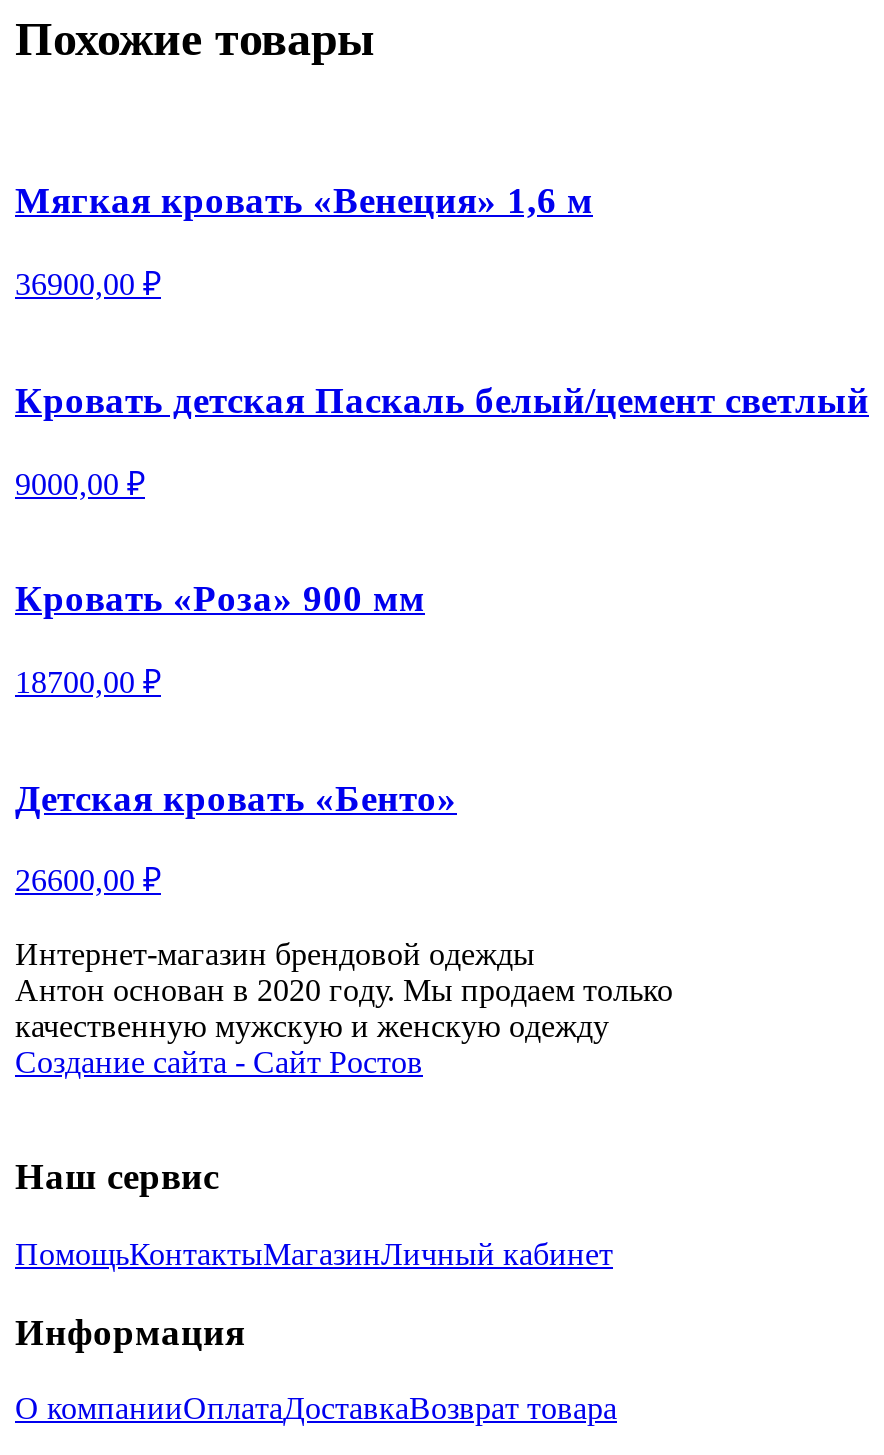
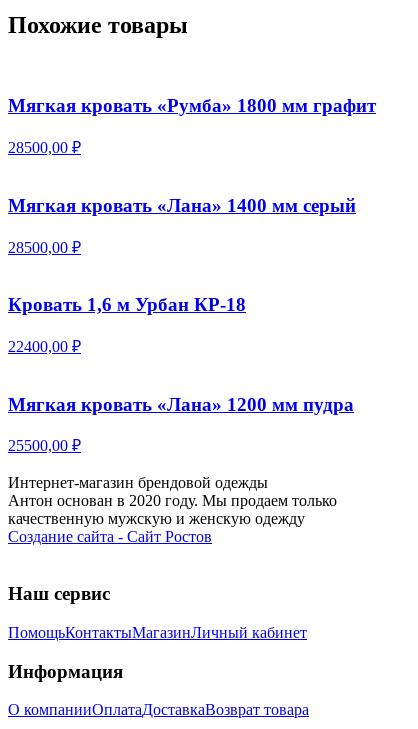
[15,180,593,222] Мягкая кровать «Венеция» 1,6 м -> [8,95,376,116] Мягкая кровать «Румба» 1800 мм графит
[15,267,161,301] 36900,00 ₽ -> [8,139,81,156] 28500,00 ₽
[15,379,869,421] Кровать детская Паскаль белый/цемент светлый -> [8,195,356,216] Мягкая кровать «Лана» 1400 мм серый
[15,466,145,500] 9000,00 ₽ -> [8,239,81,256] 28500,00 ₽
[15,578,425,620] Кровать «Роза» 900 мм -> [8,294,246,315] Кровать 1,6 м Урбан КР-18
[15,665,161,699] 18700,00 ₽ -> [8,338,81,355] 22400,00 ₽
[15,776,457,818] Детская кровать «Бенто» -> [8,394,354,415] Мягкая кровать «Лана» 1200 мм пудра
[15,864,161,898] 26600,00 ₽ -> [8,437,81,454] 25500,00 ₽

